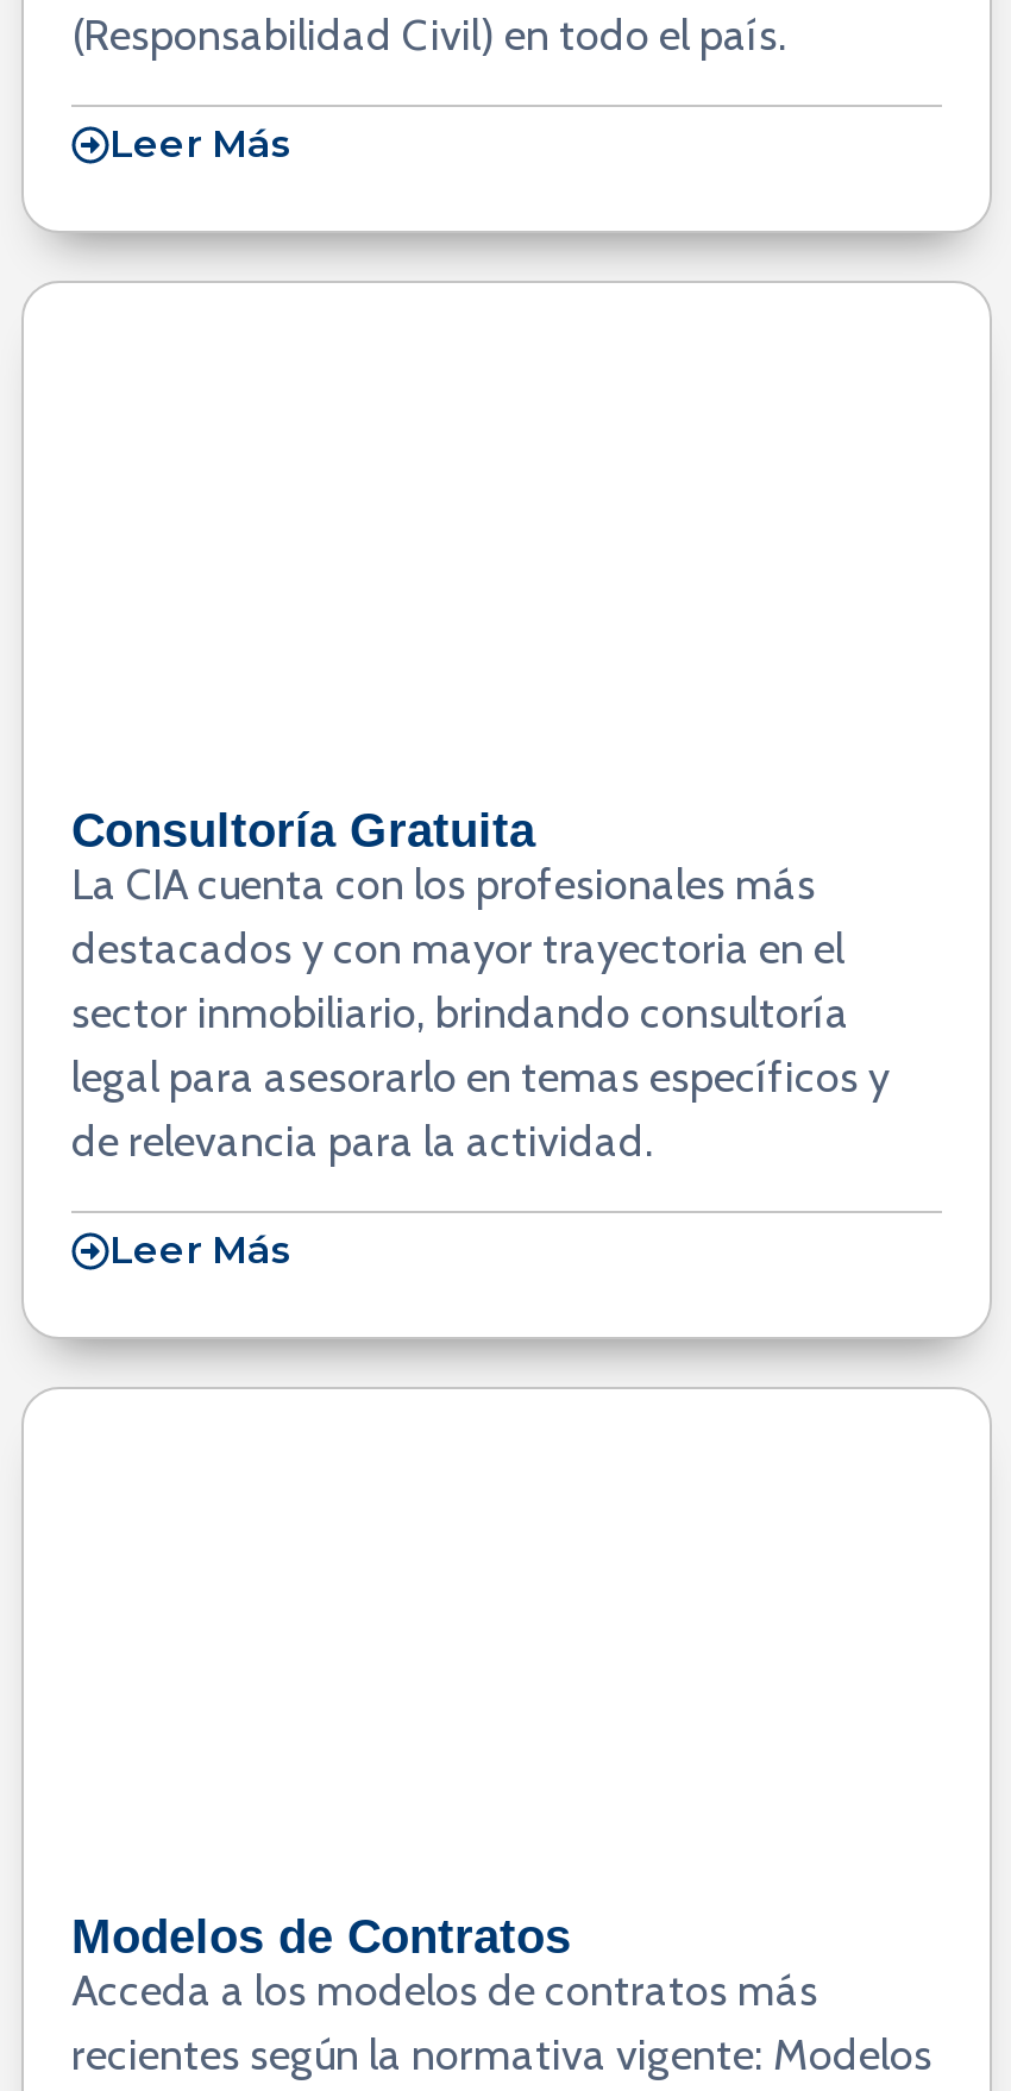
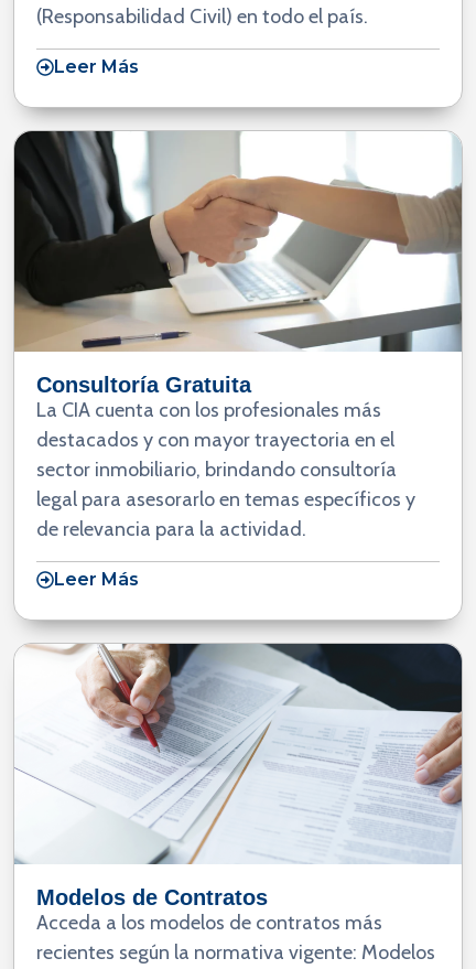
none -> [13,130,463,353] [image]
none -> [13,643,463,865] [image]

